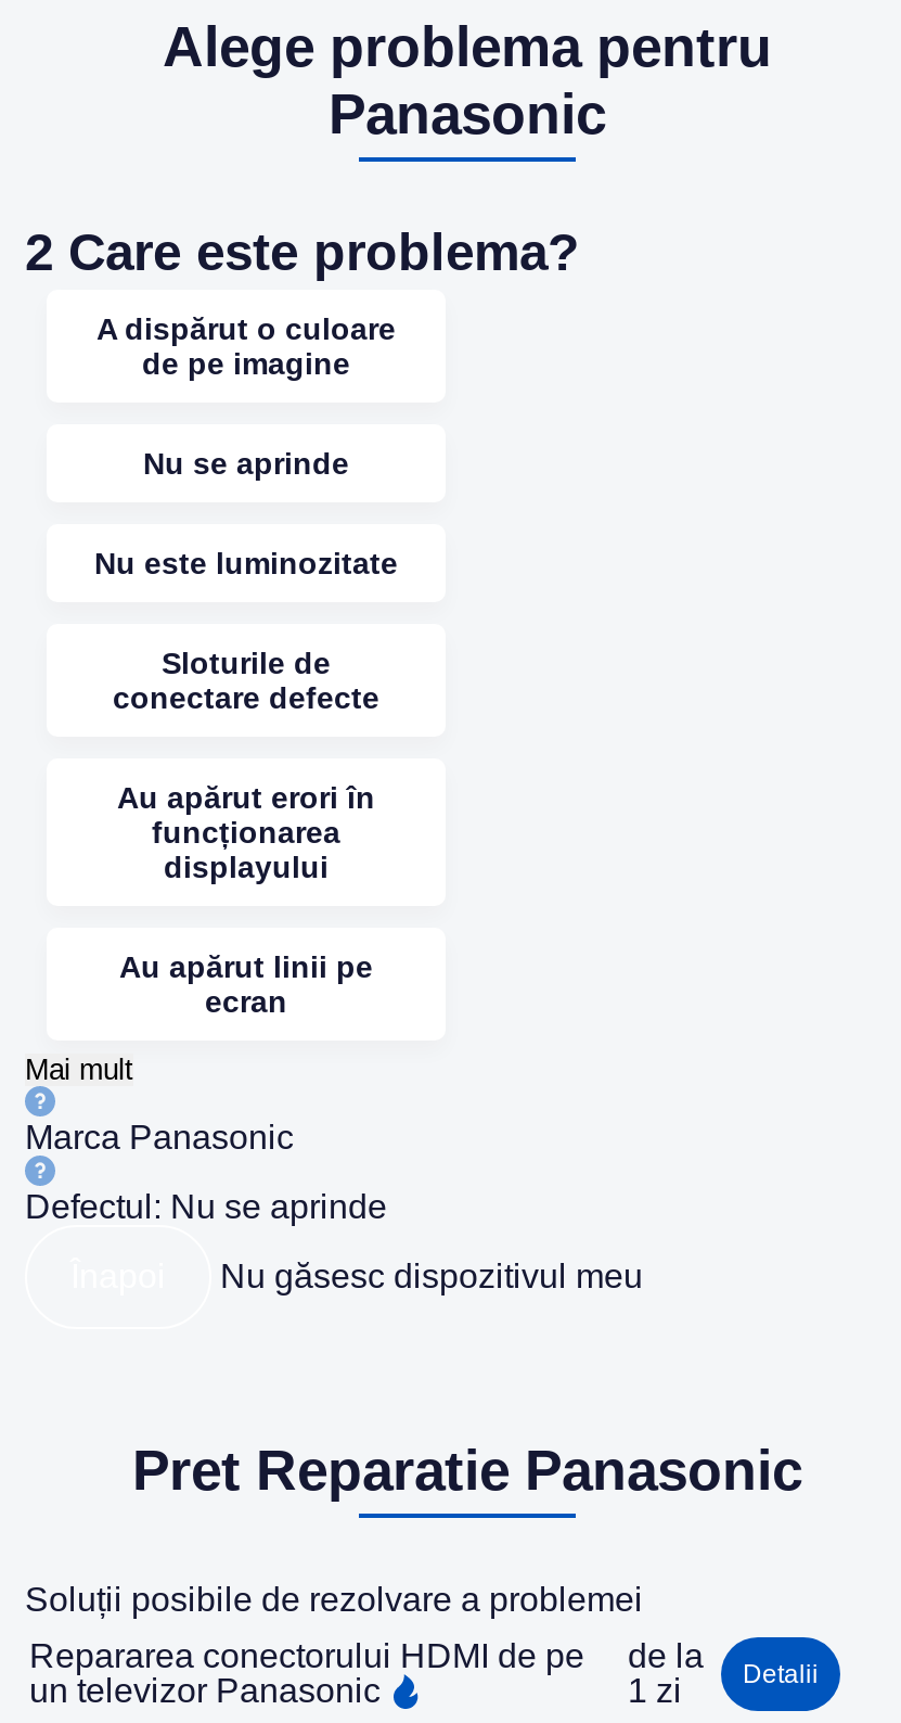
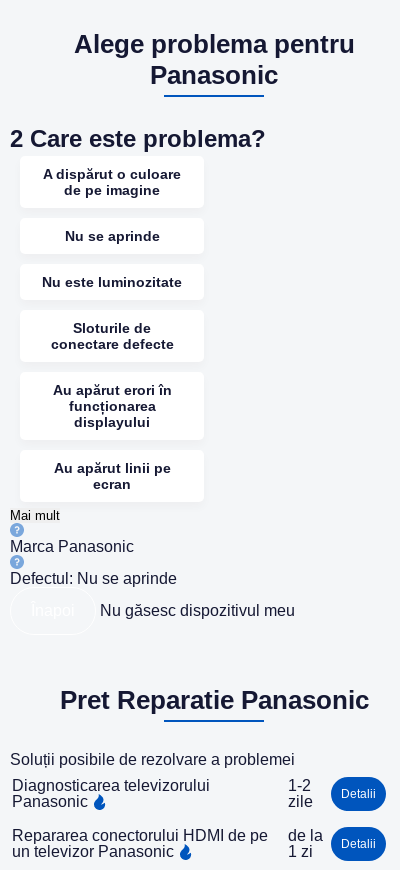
none -> [12,777,210,810] Diagnosticarea televizorului | Panasonic
none -> [288,777,376,810] 1-2 | zile | Detalii

